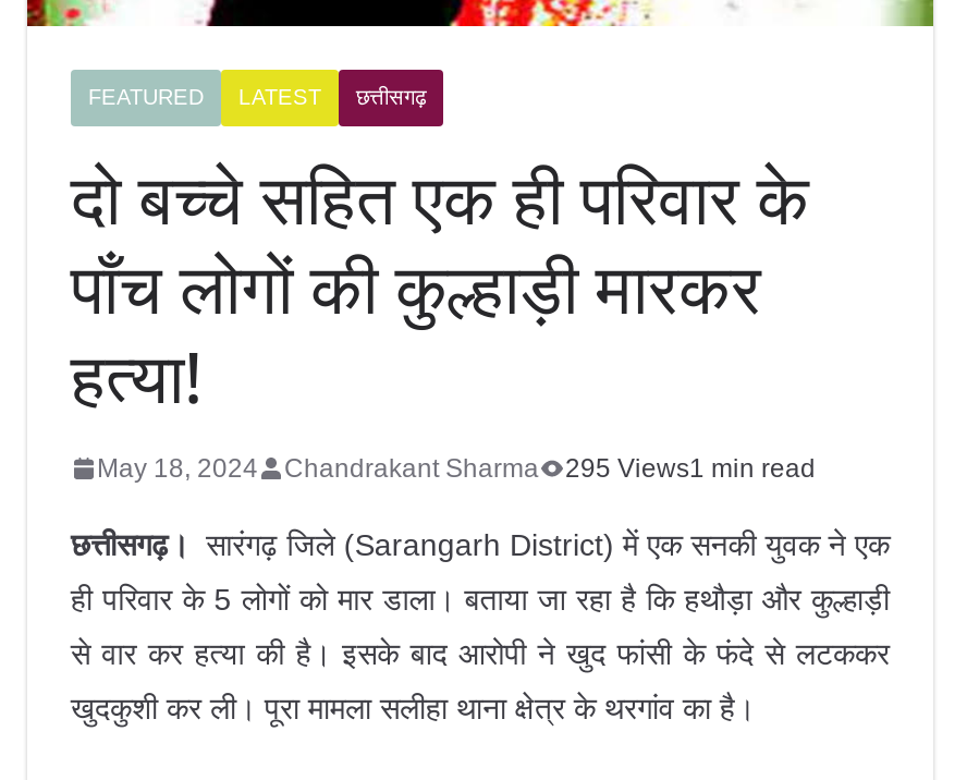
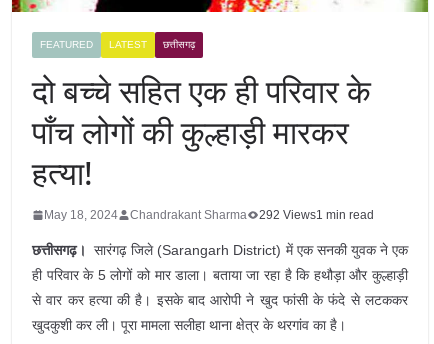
[565,452,816,483] 295 Views1 min read -> [259,208,374,222] 292 Views1 min read

